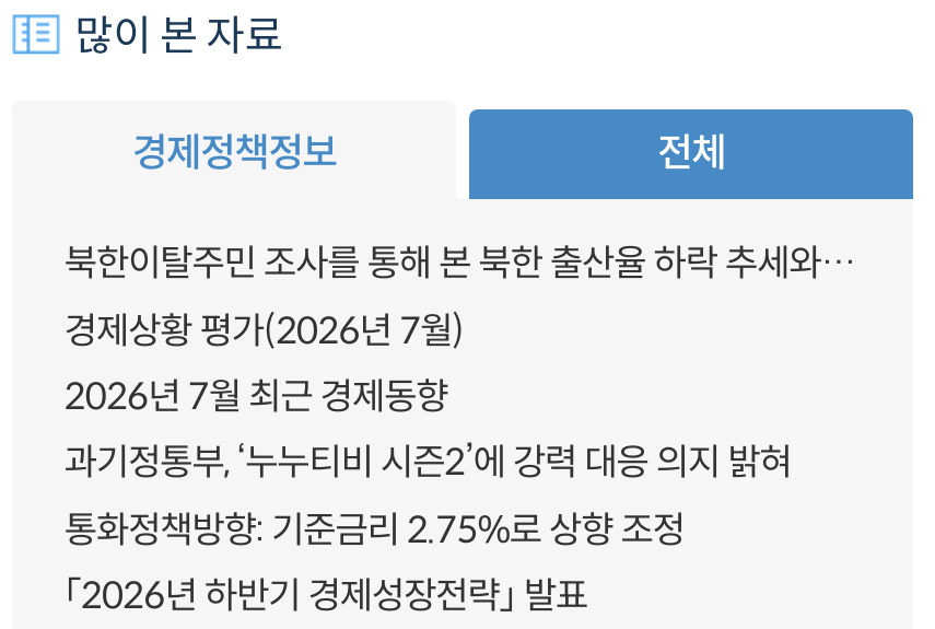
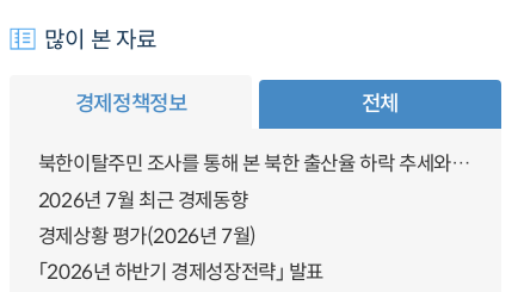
moved [64,308,464,354] -> [38,224,256,249]: 경제상황 평가(2026년 7월)
[64,440,791,553] 과기정통부, ‘누누티비 시즌2’에 강력 대응 의지 밝혀 | 통화정책방향: 기준금리 2.75%로 상향 조정 -> none

